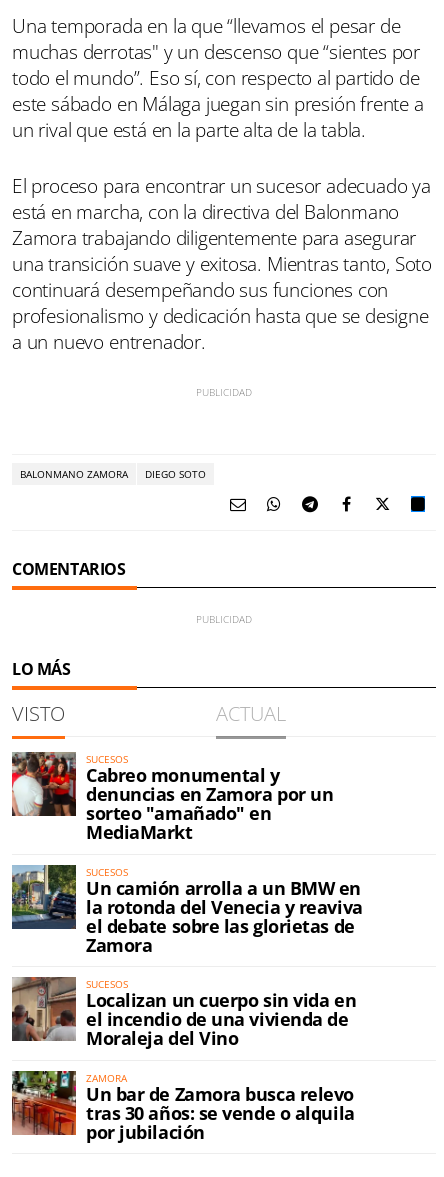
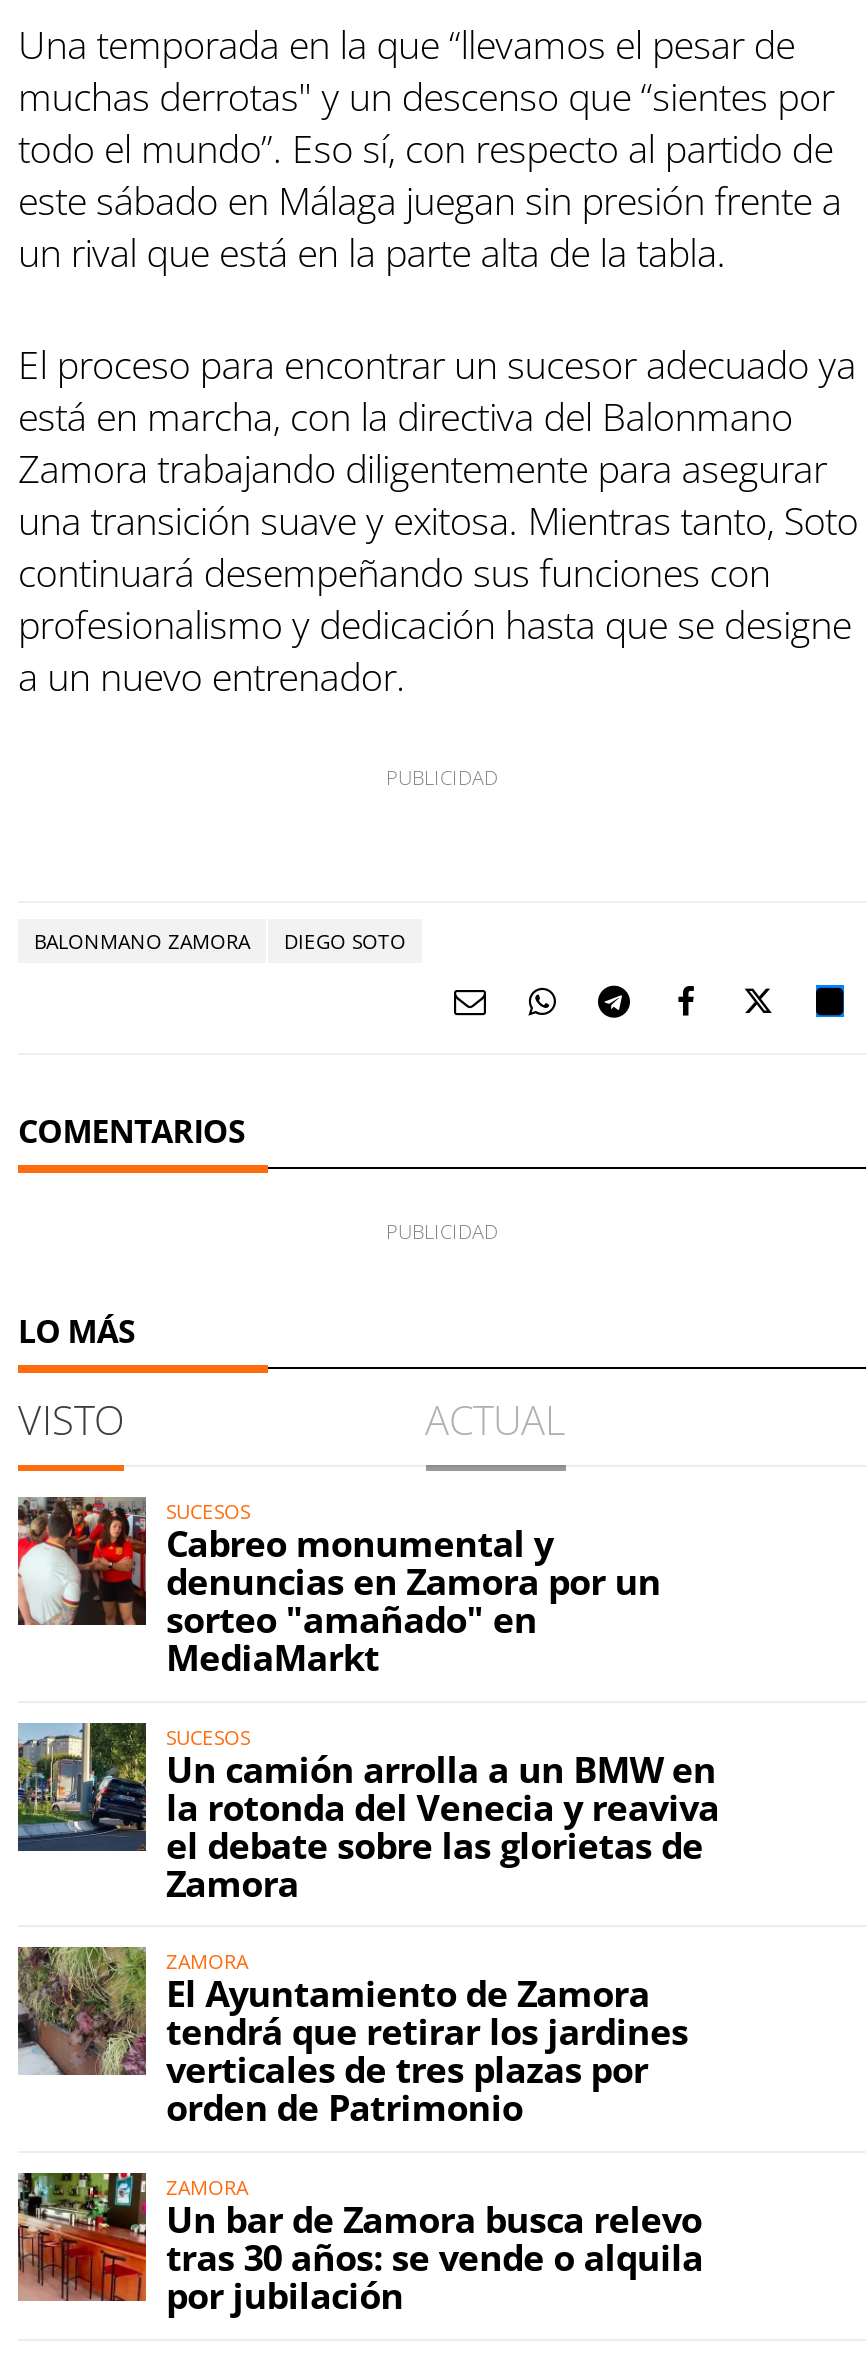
[11,976,356,1050] [image] | SUCESOS | Localizan un cuerpo sin vida en | el incendio de una vivienda de | Moraleja del Vino -> [18,1945,688,2132] [image] | ZAMORA | El Ayuntamiento de Zamora | tendrá que retirar los jardines | verticales de tres plazas por | orden de Patrimonio

